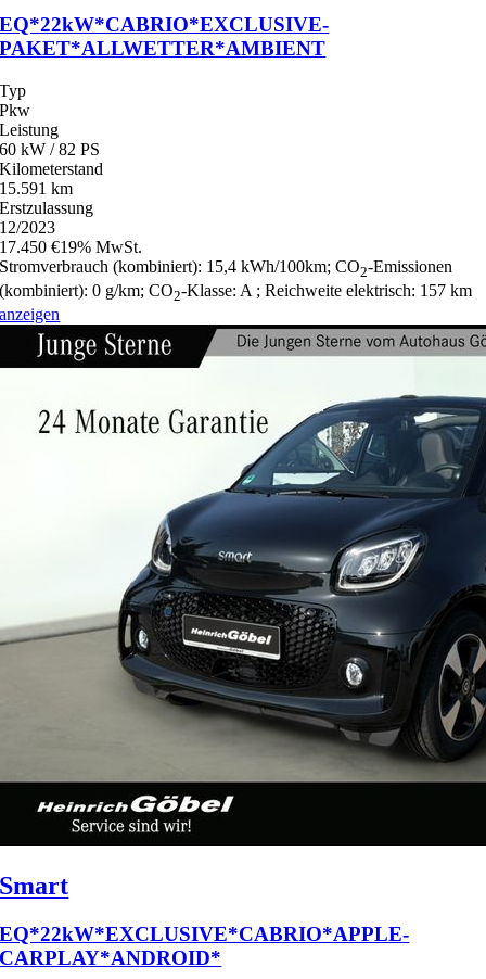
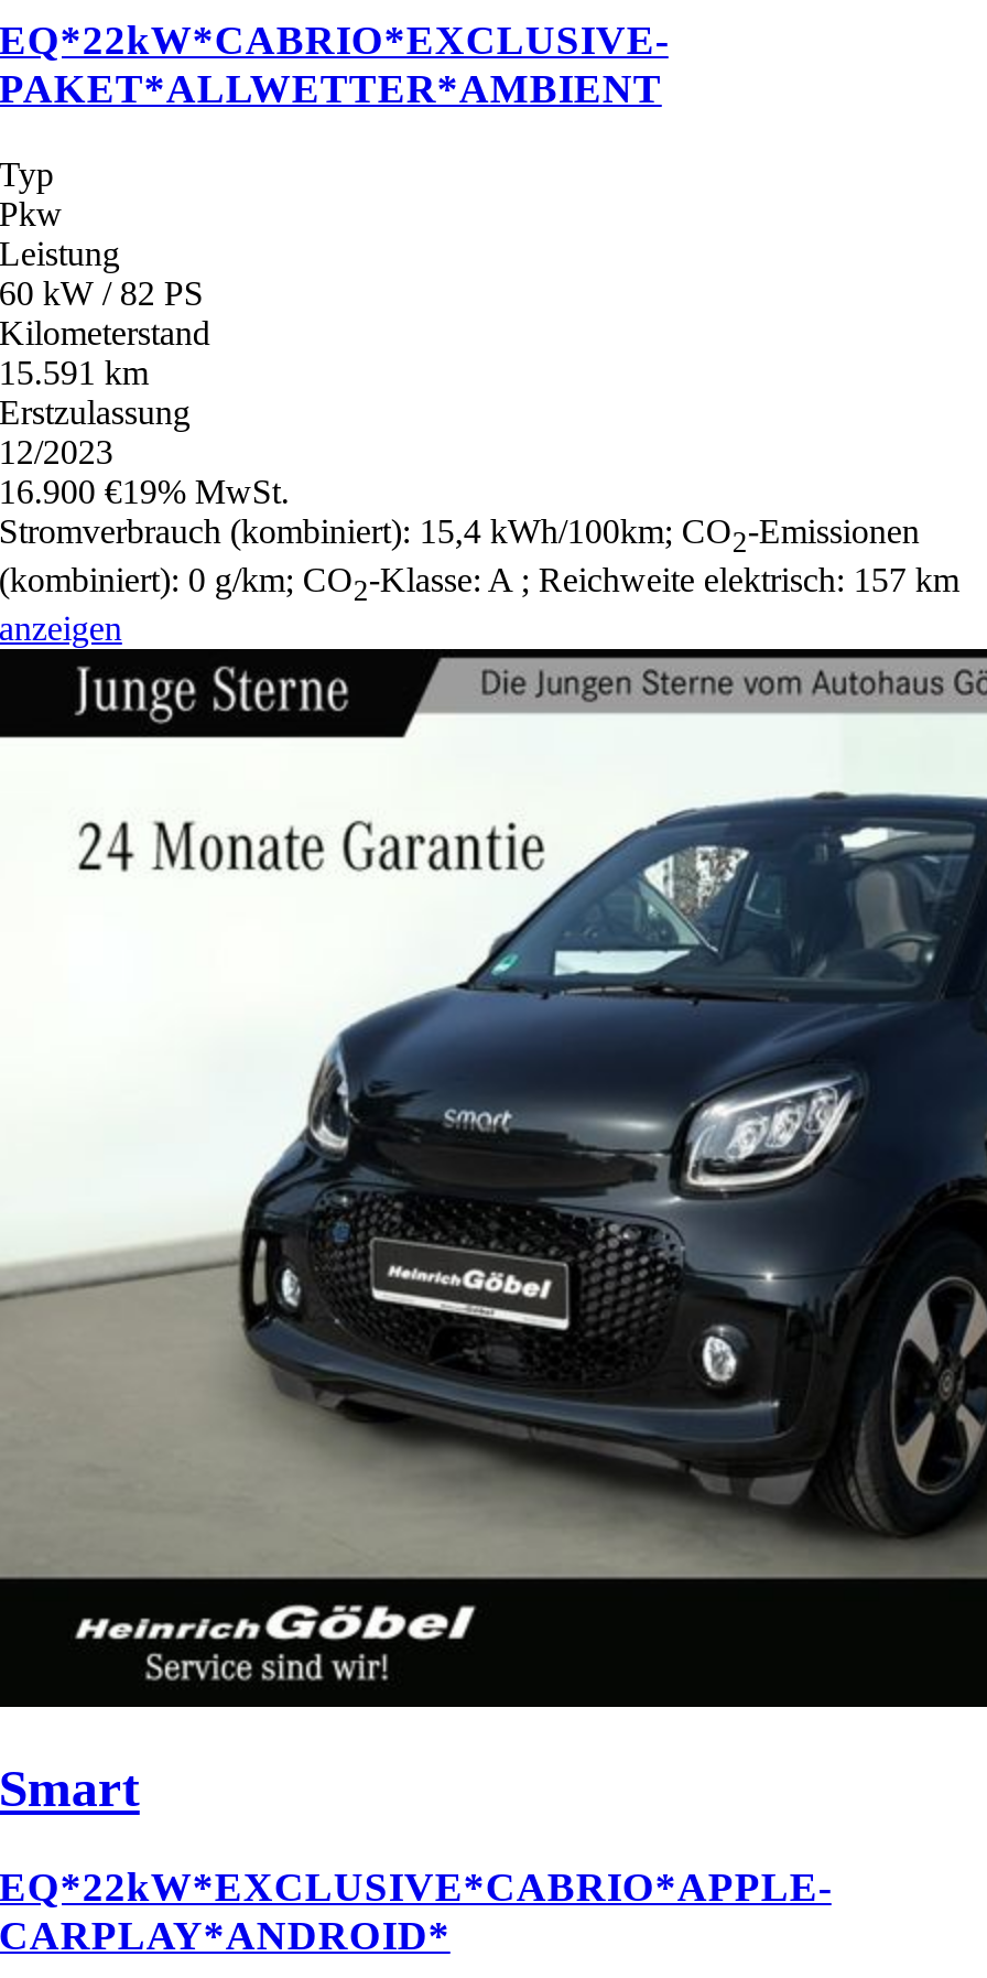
[0,237,143,256] 17.450 €19% MwSt. -> [0,472,289,509] 16.900 €19% MwSt.

